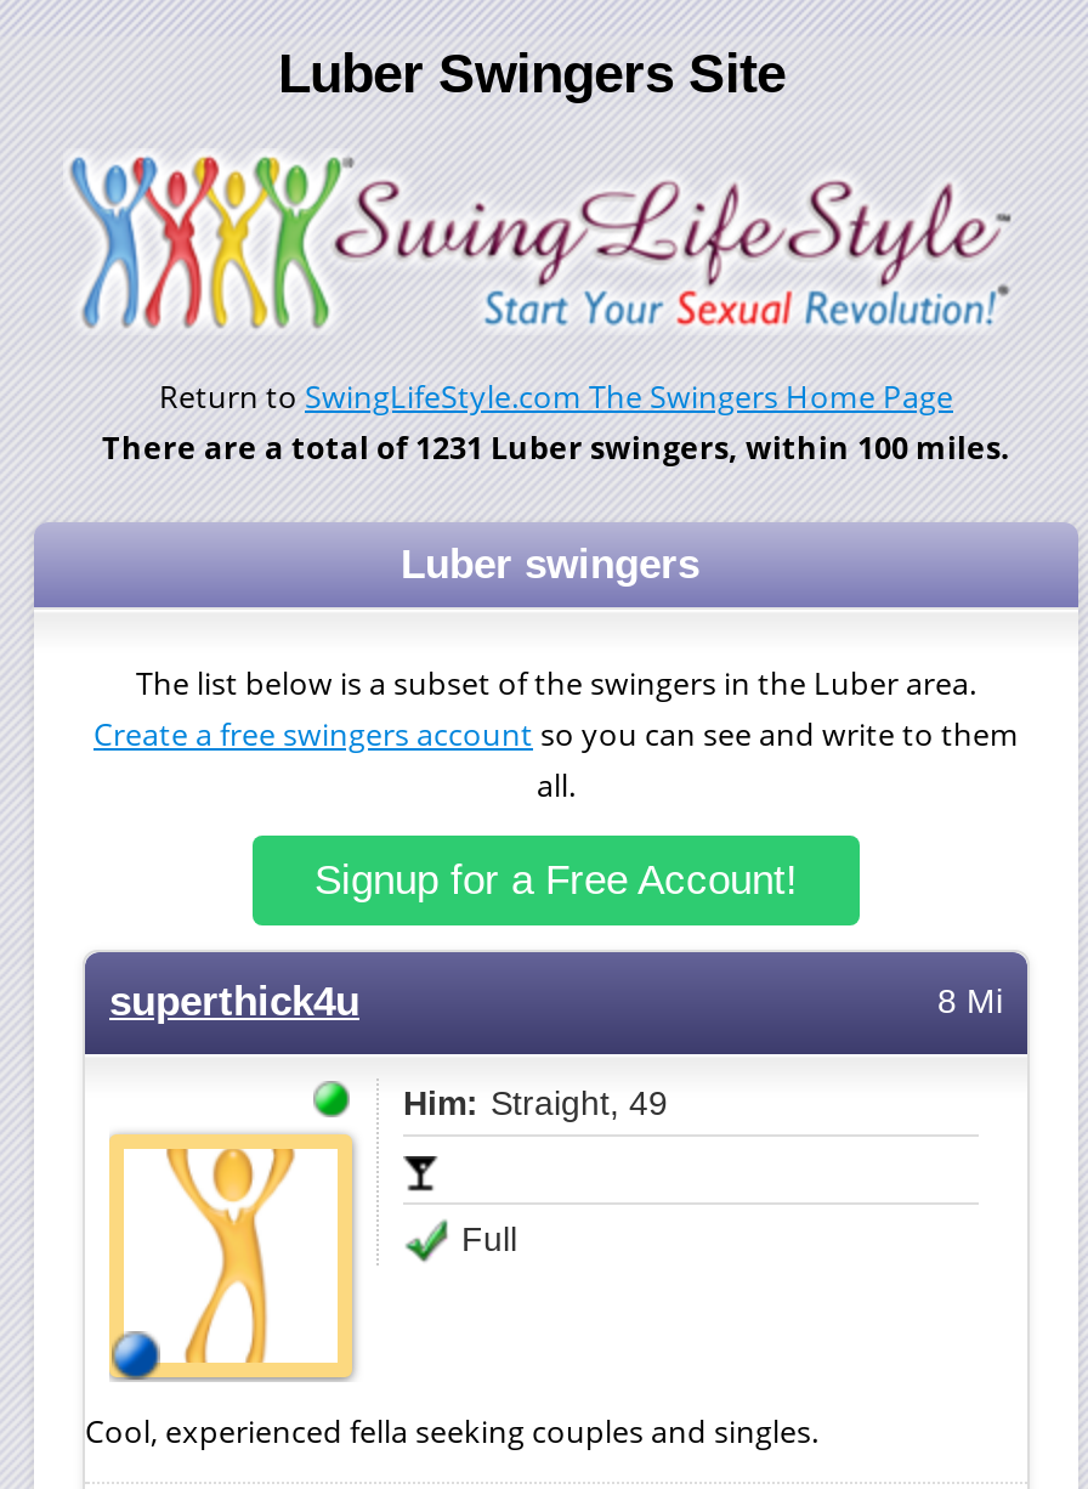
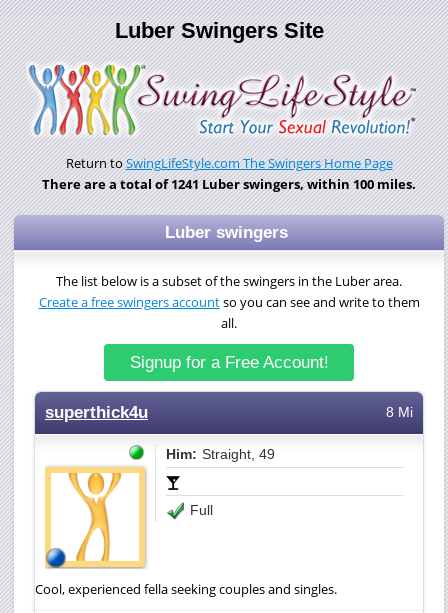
[102,428,1010,469] There are a total of 1231 Luber swingers, within 100 miles. -> [42,176,416,193] There are a total of 1241 Luber swingers, within 100 miles.

